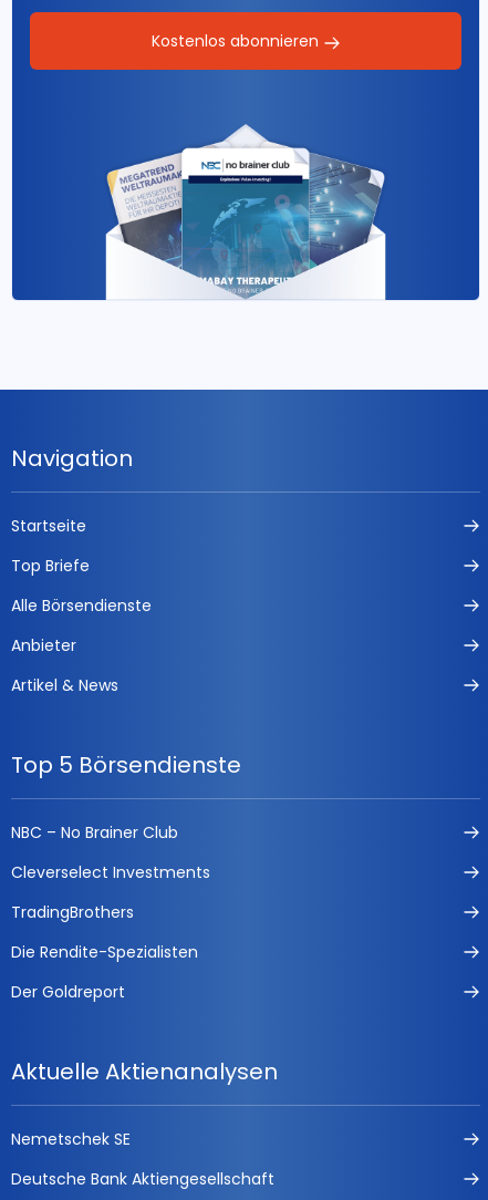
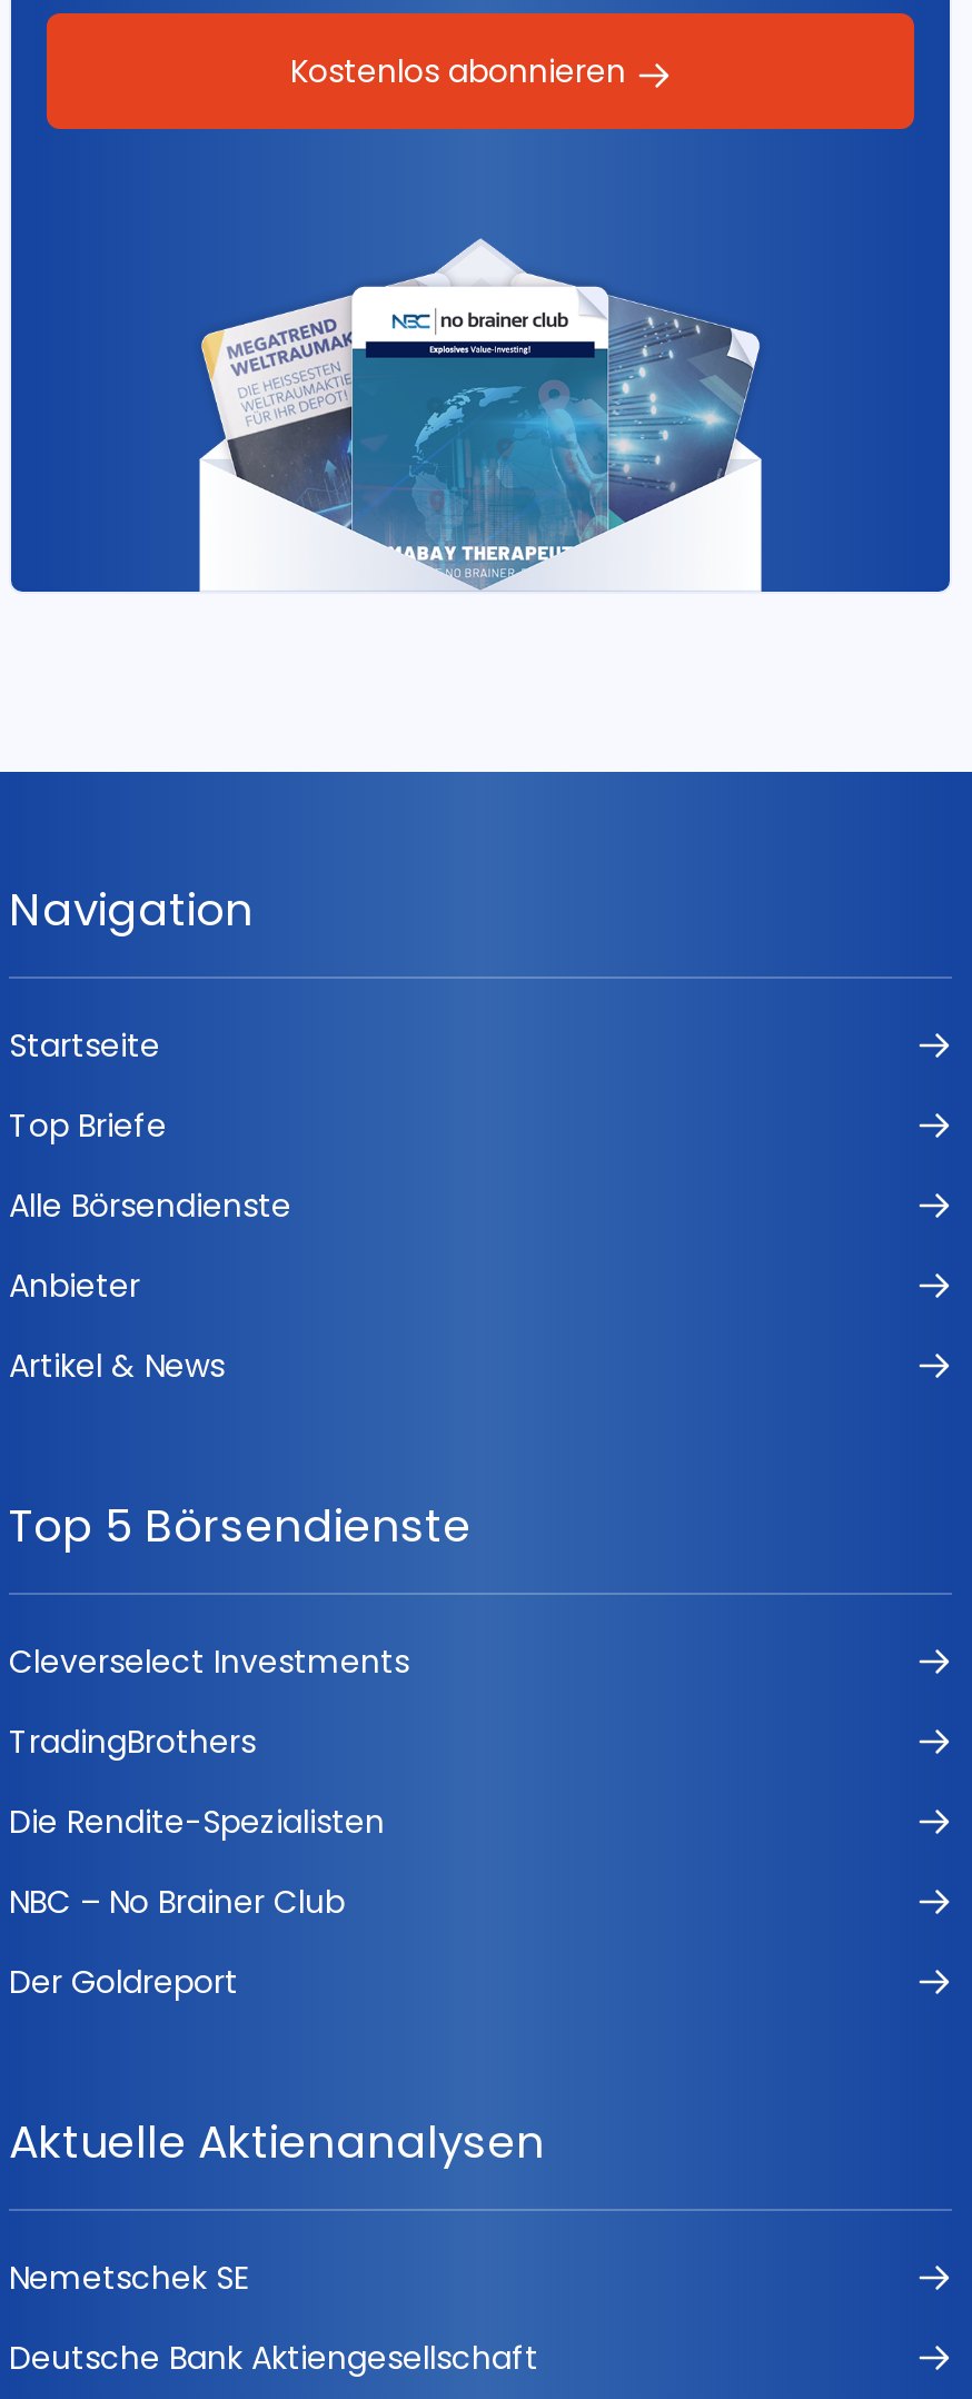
moved [11,822,178,844] -> [9,1880,345,1925]: NBC – No Brainer Club
moved [11,862,210,964] -> [9,1640,409,1845]: Cleverselect Investments | TradingBrothers | Die Rendite-Spezialisten

